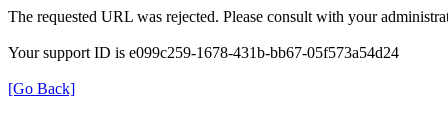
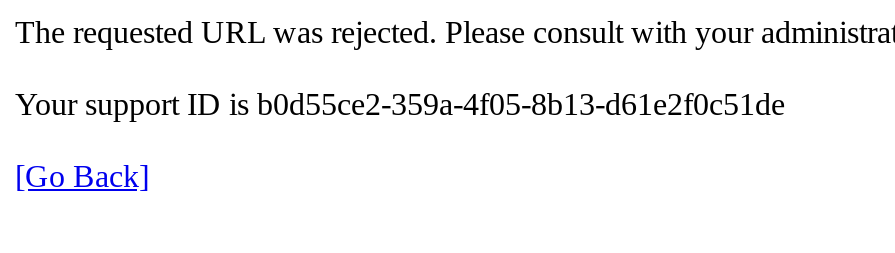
[8,44,399,61] Your support ID is e099c259-1678-431b-bb67-05f573a54d24 -> [15,87,785,121] Your support ID is b0d55ce2-359a-4f05-8b13-d61e2f0c51de

